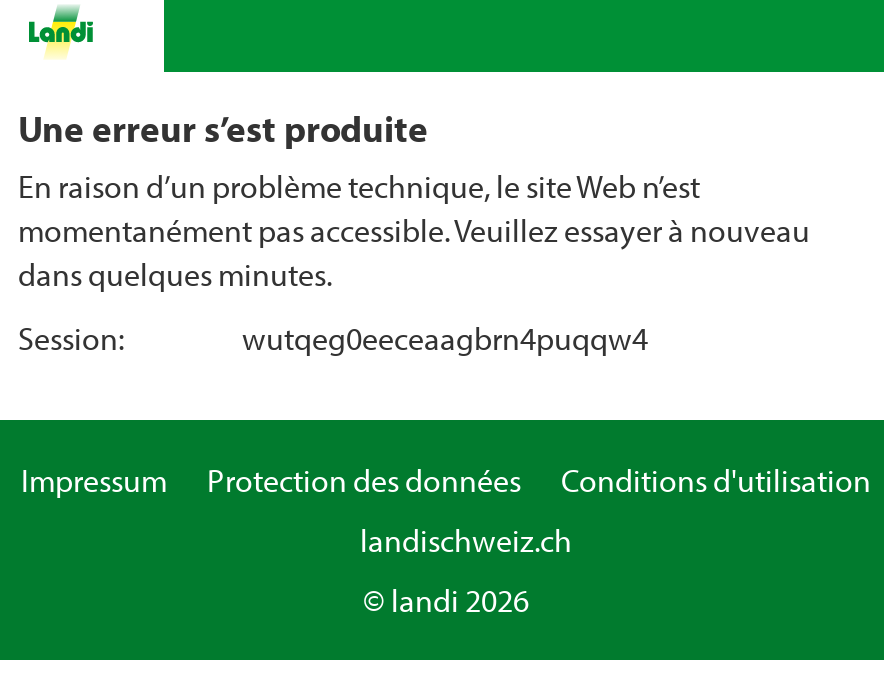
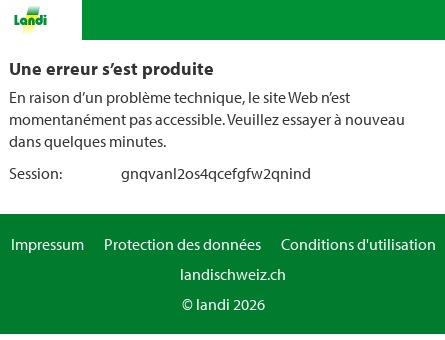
[242,318,648,358] wutqeg0eeceaagbrn4puqqw4 -> [121,163,311,183] gnqvanl2os4qcefgfw2qnind

